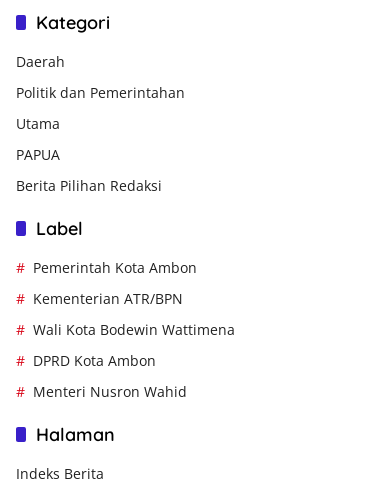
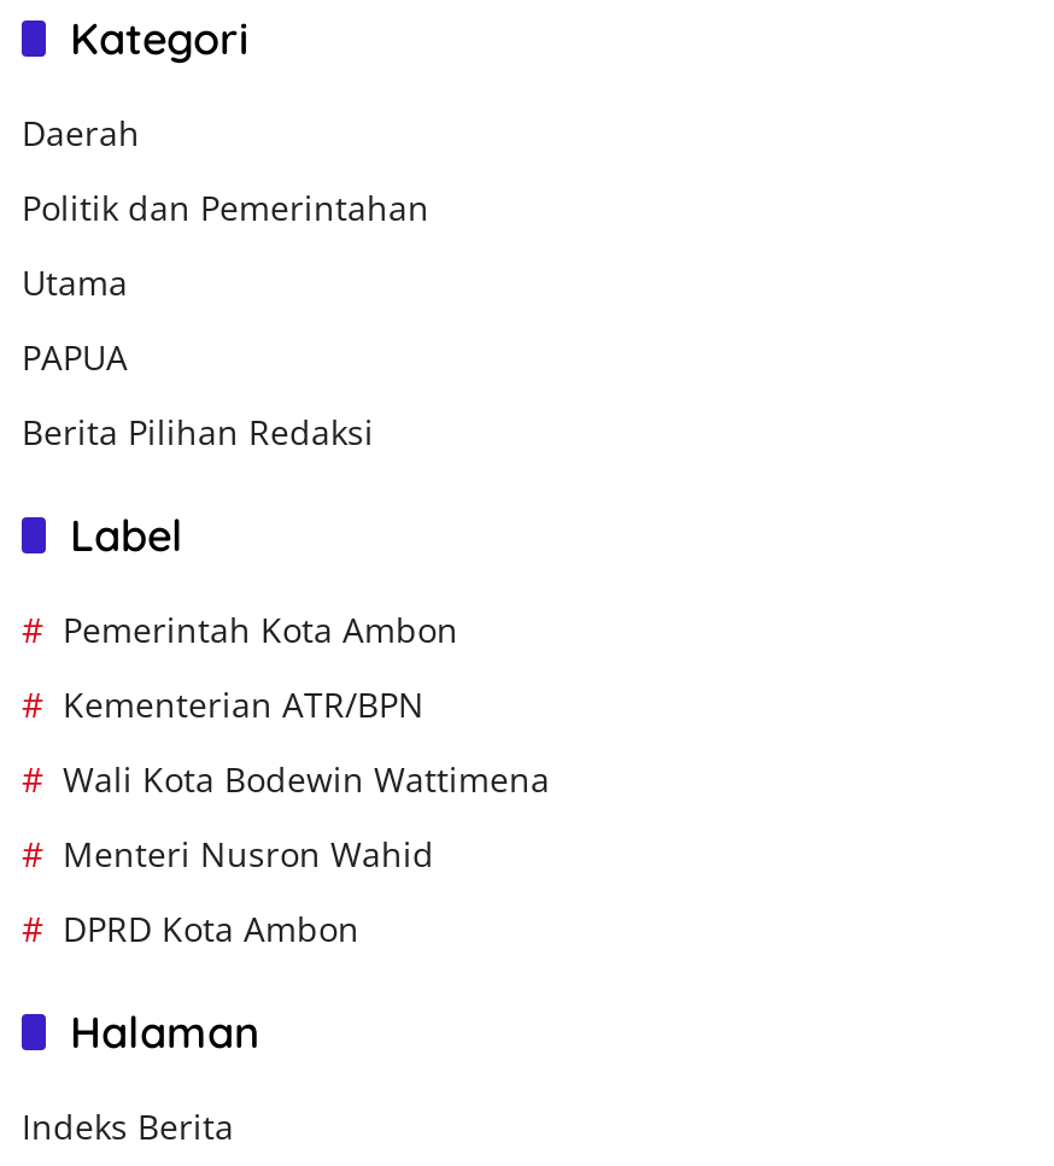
moved [33,351,156,370] -> [63,907,359,952]: DPRD Kota Ambon
moved [33,382,187,401] -> [63,832,434,878]: Menteri Nusron Wahid

